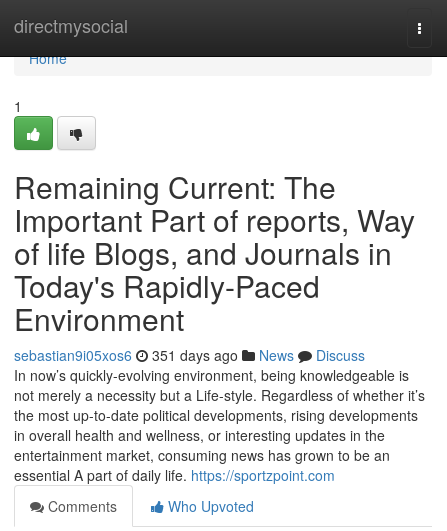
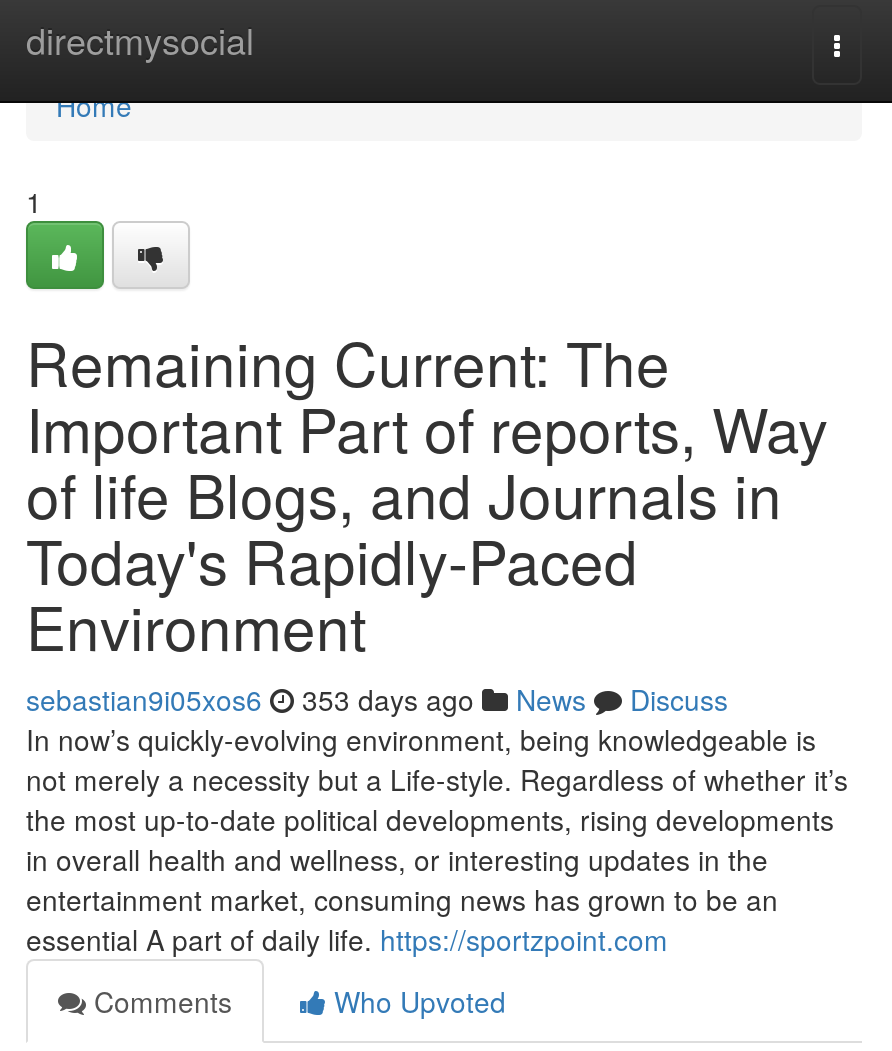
[14,345,365,365] sebastian9i05xos6 351 days ago News Discuss -> [26,679,728,719] sebastian9i05xos6 353 days ago News Discuss

